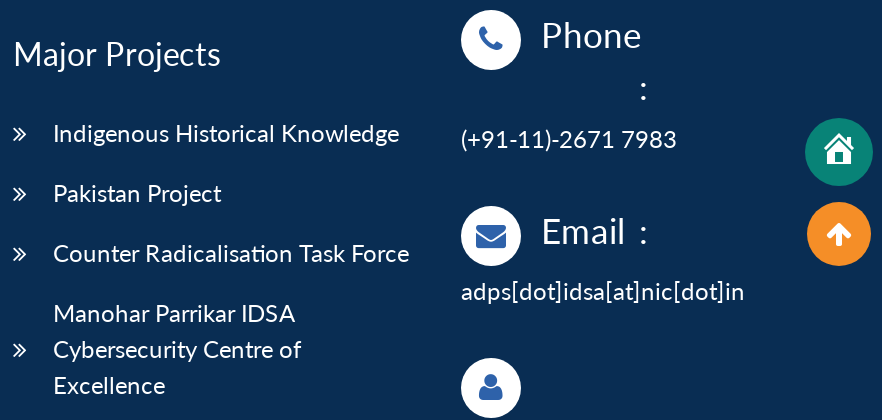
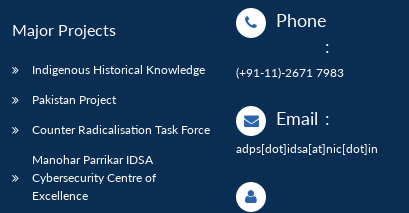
[805,118,873,186] [image] -> none
[805,200,873,268] [image] -> none

